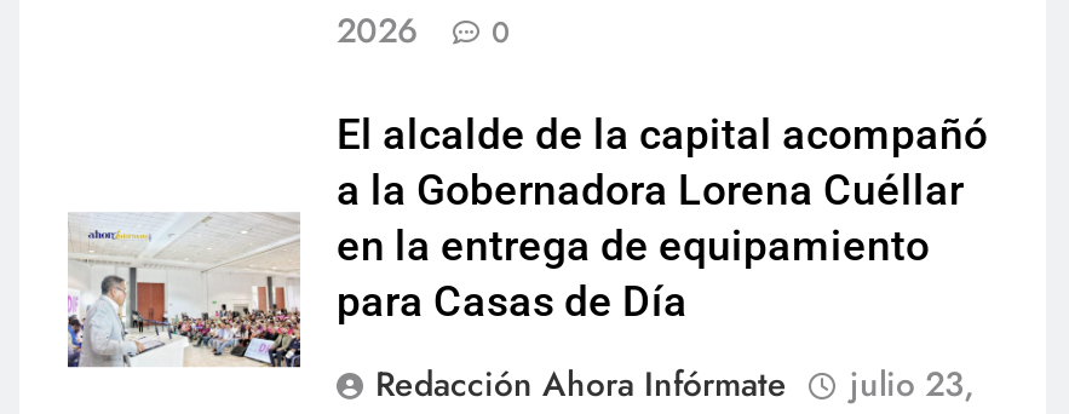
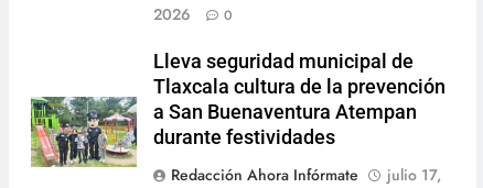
[65,111,988,370] [image] | El alcalde de la capital acompañó | a la Gobernadora Lorena Cuéllar | en la entrega de equipamiento | para Casas de Día -> [30,50,446,168] [image] | Lleva seguridad municipal de | Tlaxcala cultura de la prevención | a San Buenaventura Atempan | durante festividades
[375,360,973,409] Redacción Ahora Infórmate julio 23, -> [171,164,441,186] Redacción Ahora Infórmate julio 17,

